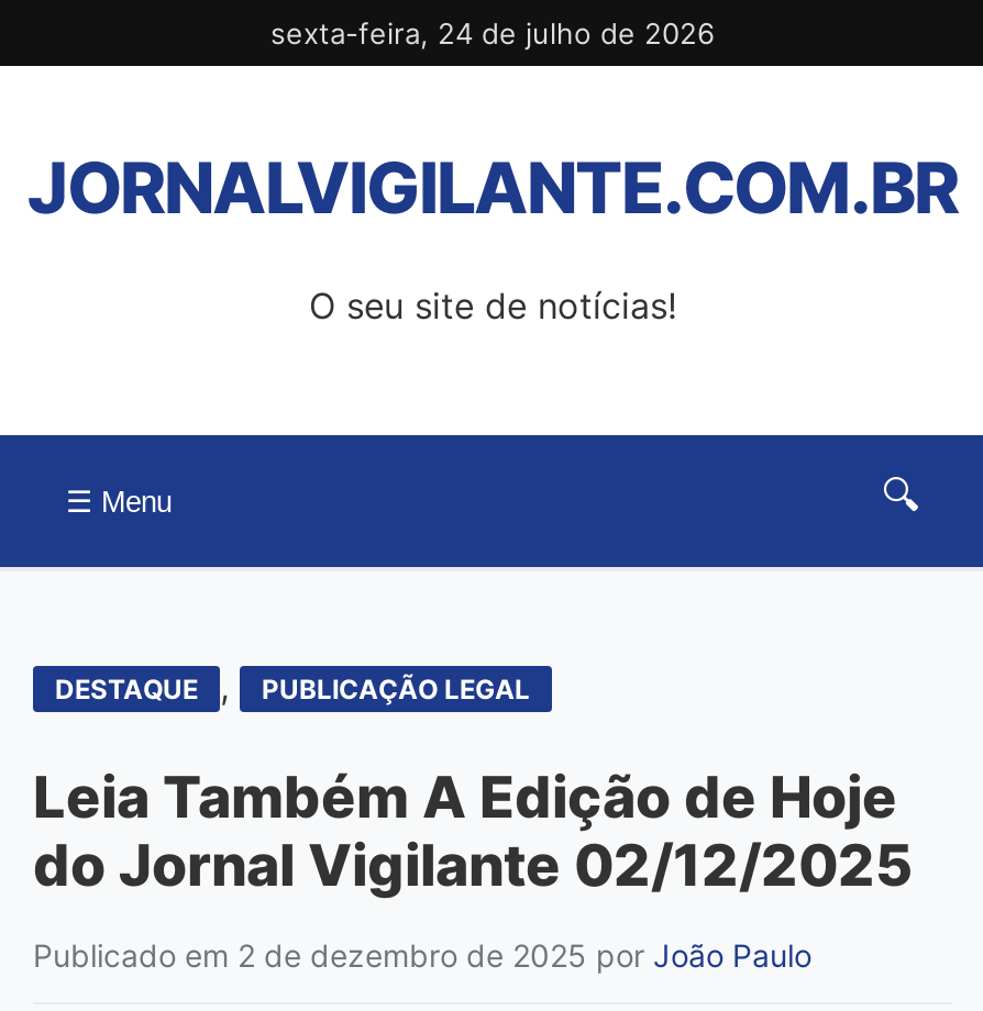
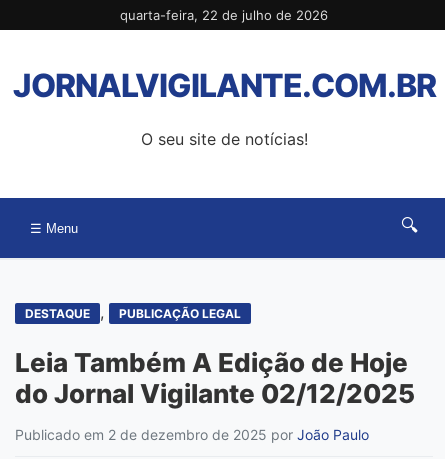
[270,15,715,51] sexta-feira, 24 de julho de 2026 -> [120,7,328,23] quarta-feira, 22 de julho de 2026

